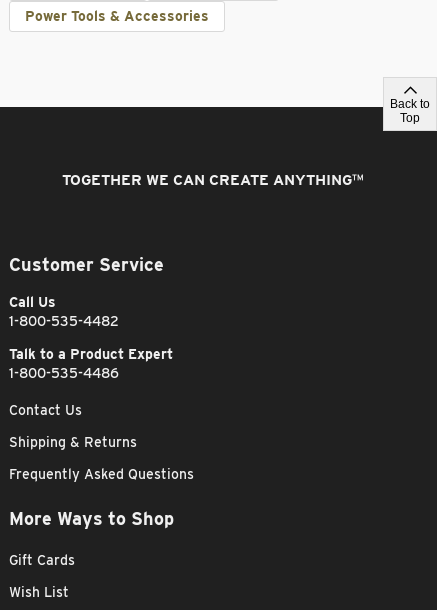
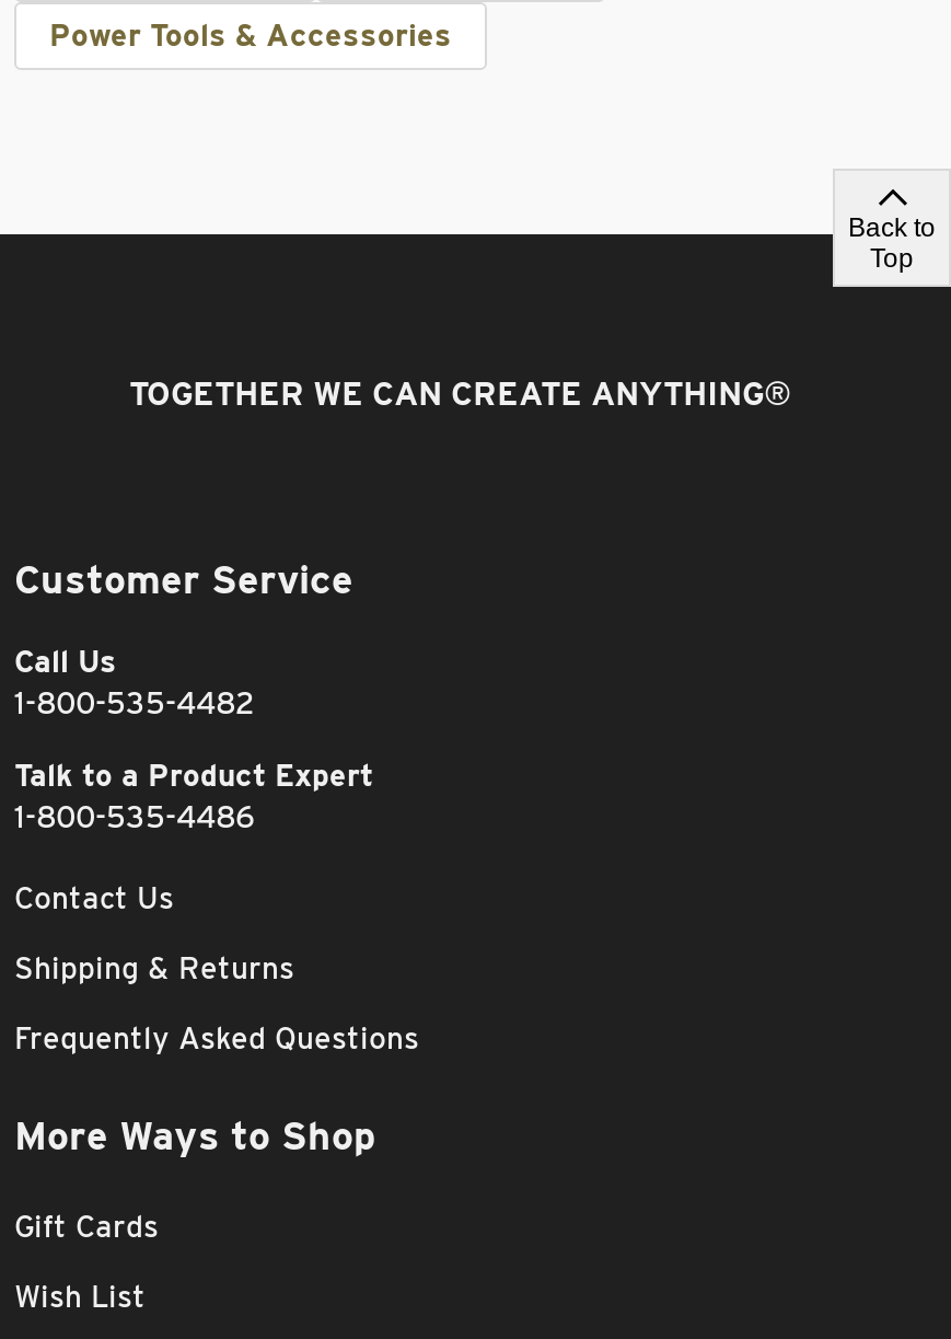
[62,171,364,189] TOGETHER WE CAN CREATE ANYTHING™ -> [129,374,792,414] TOGETHER WE CAN CREATE ANYTHING®

